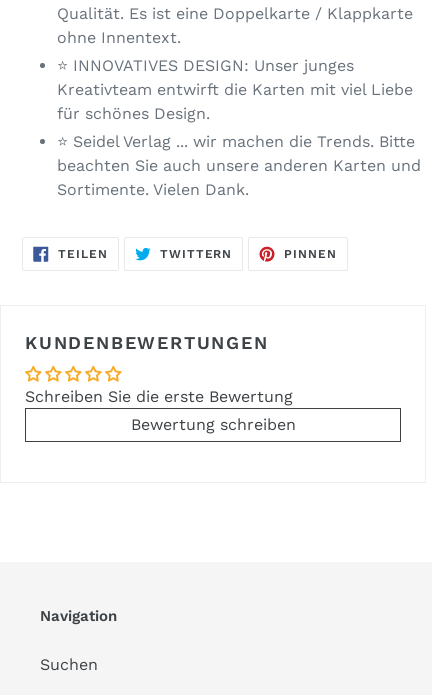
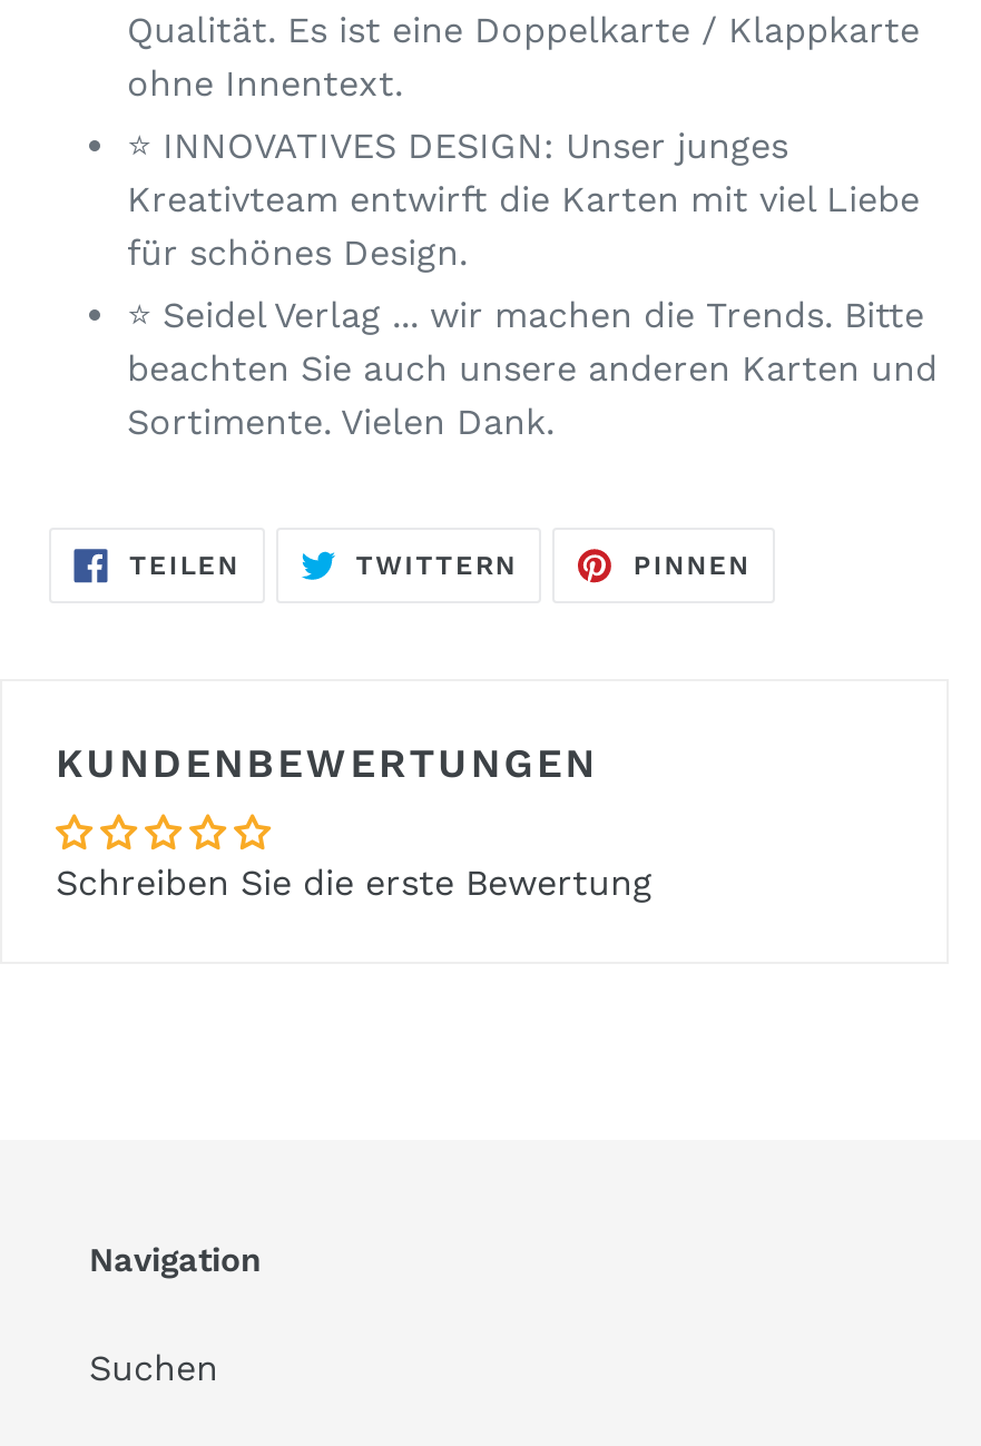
[130,415,295,434] Bewertung schreiben -> none

